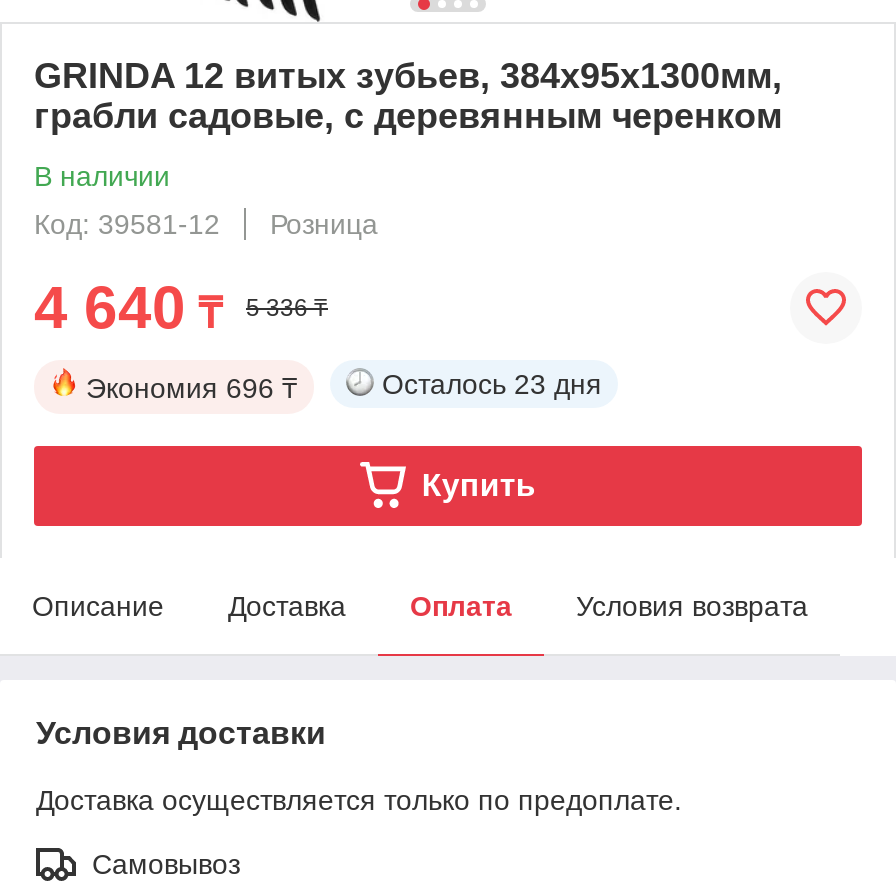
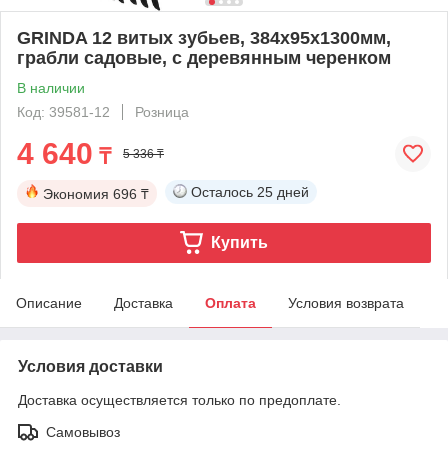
[382,368,602,400] Осталось 23 дня -> [191,184,309,200] Осталось 25 дней

